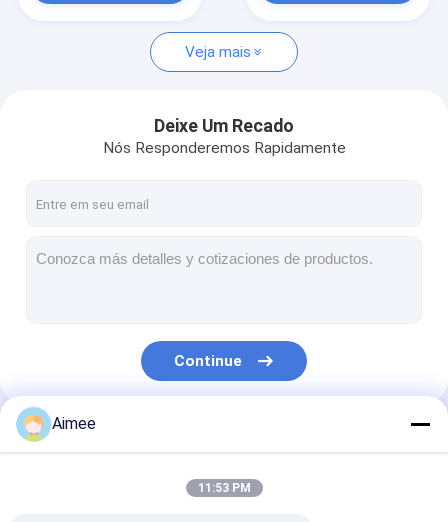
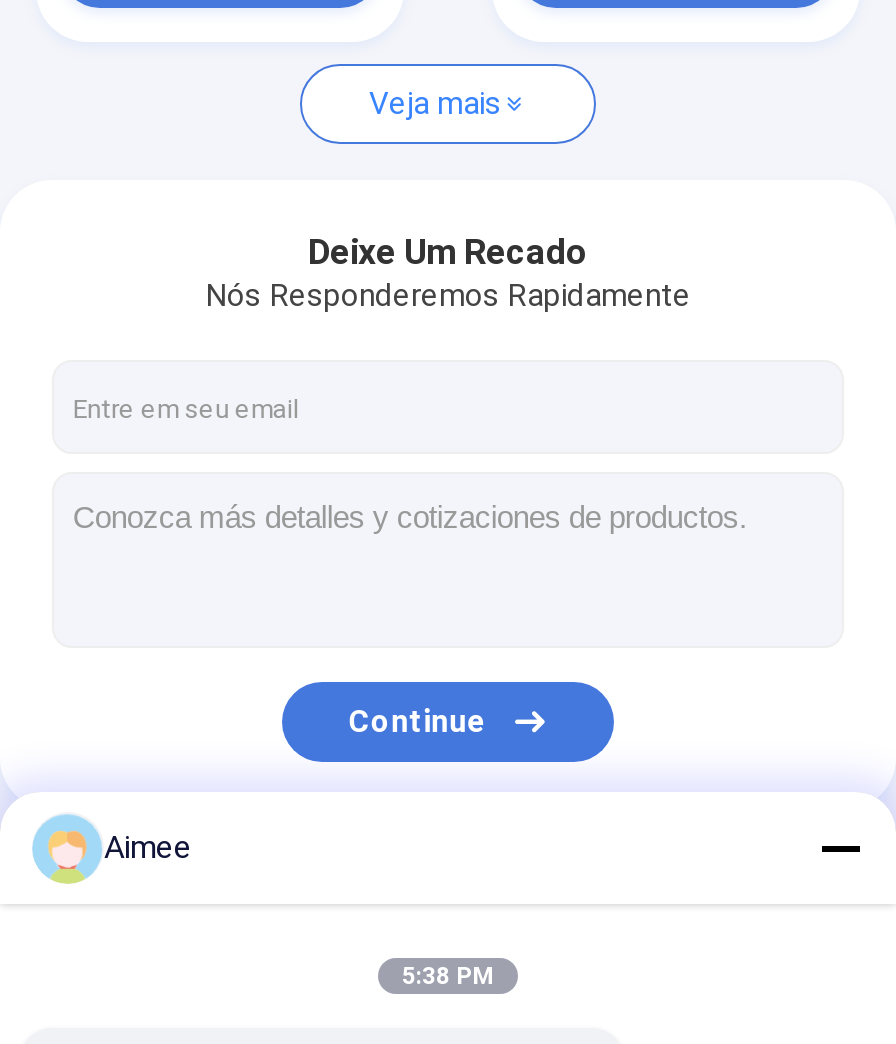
[197,481,250,495] 11:53 PM -> [402,962,494,990] 5:38 PM

